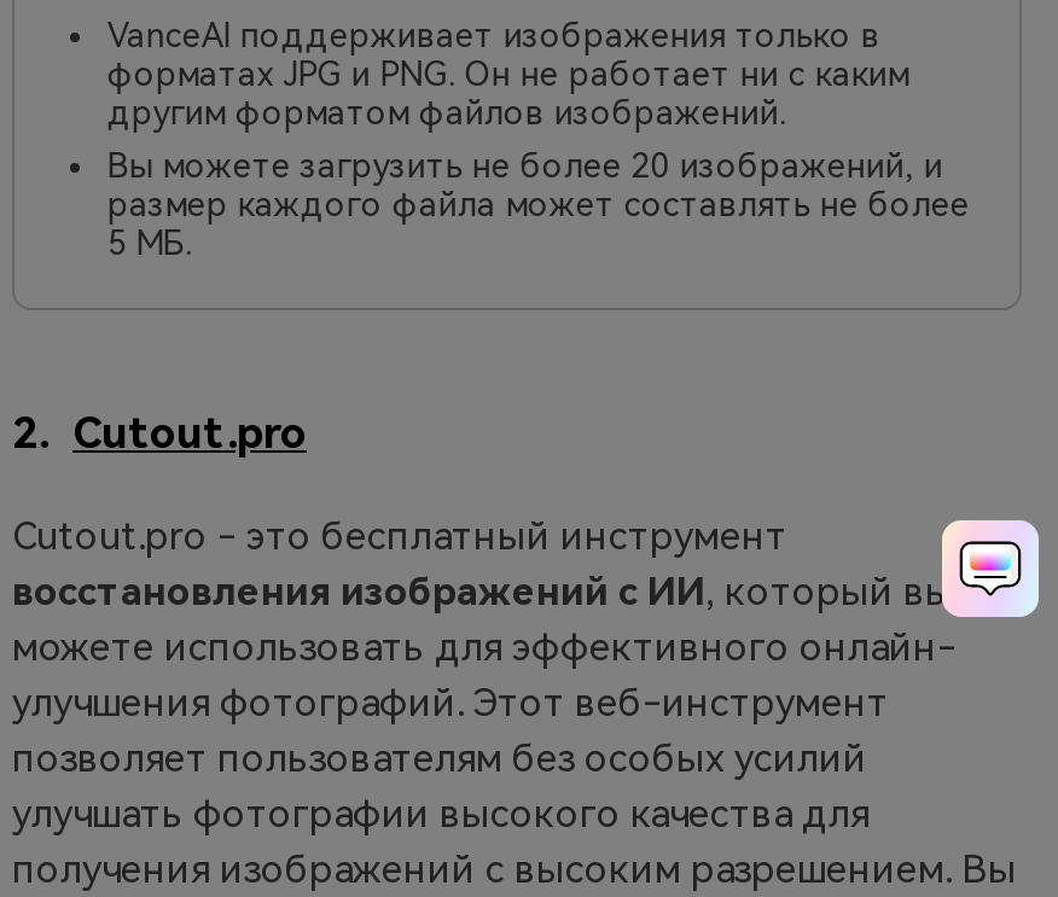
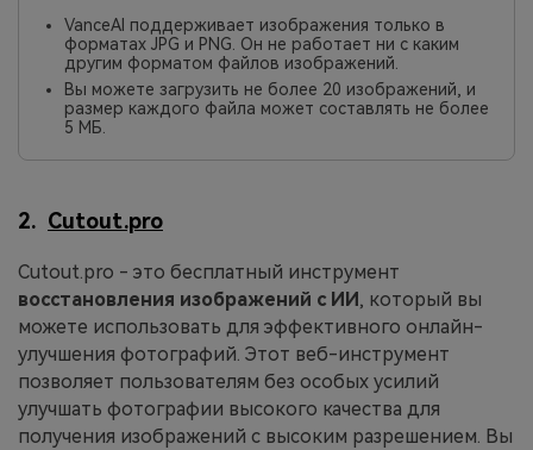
[940,518,1041,619] [image] -> none

